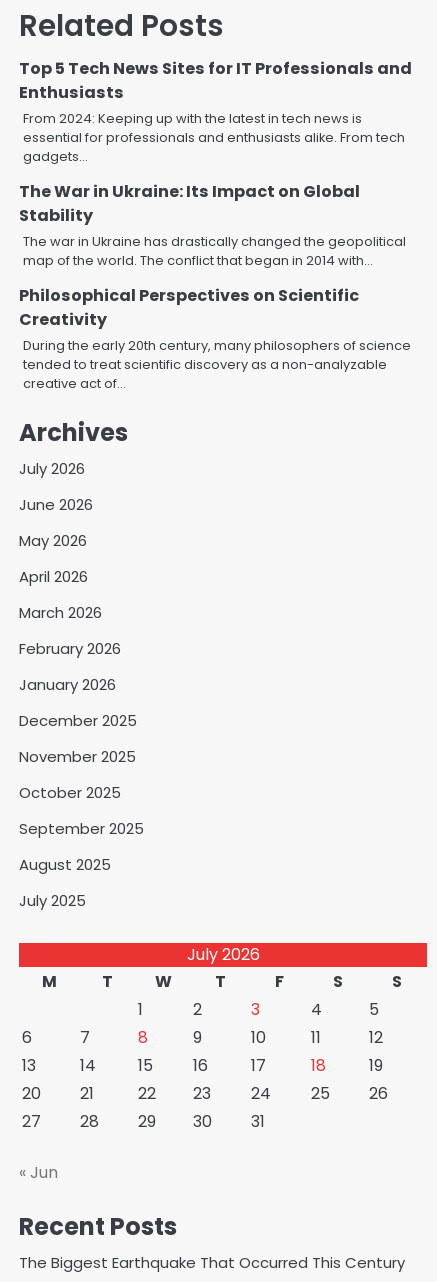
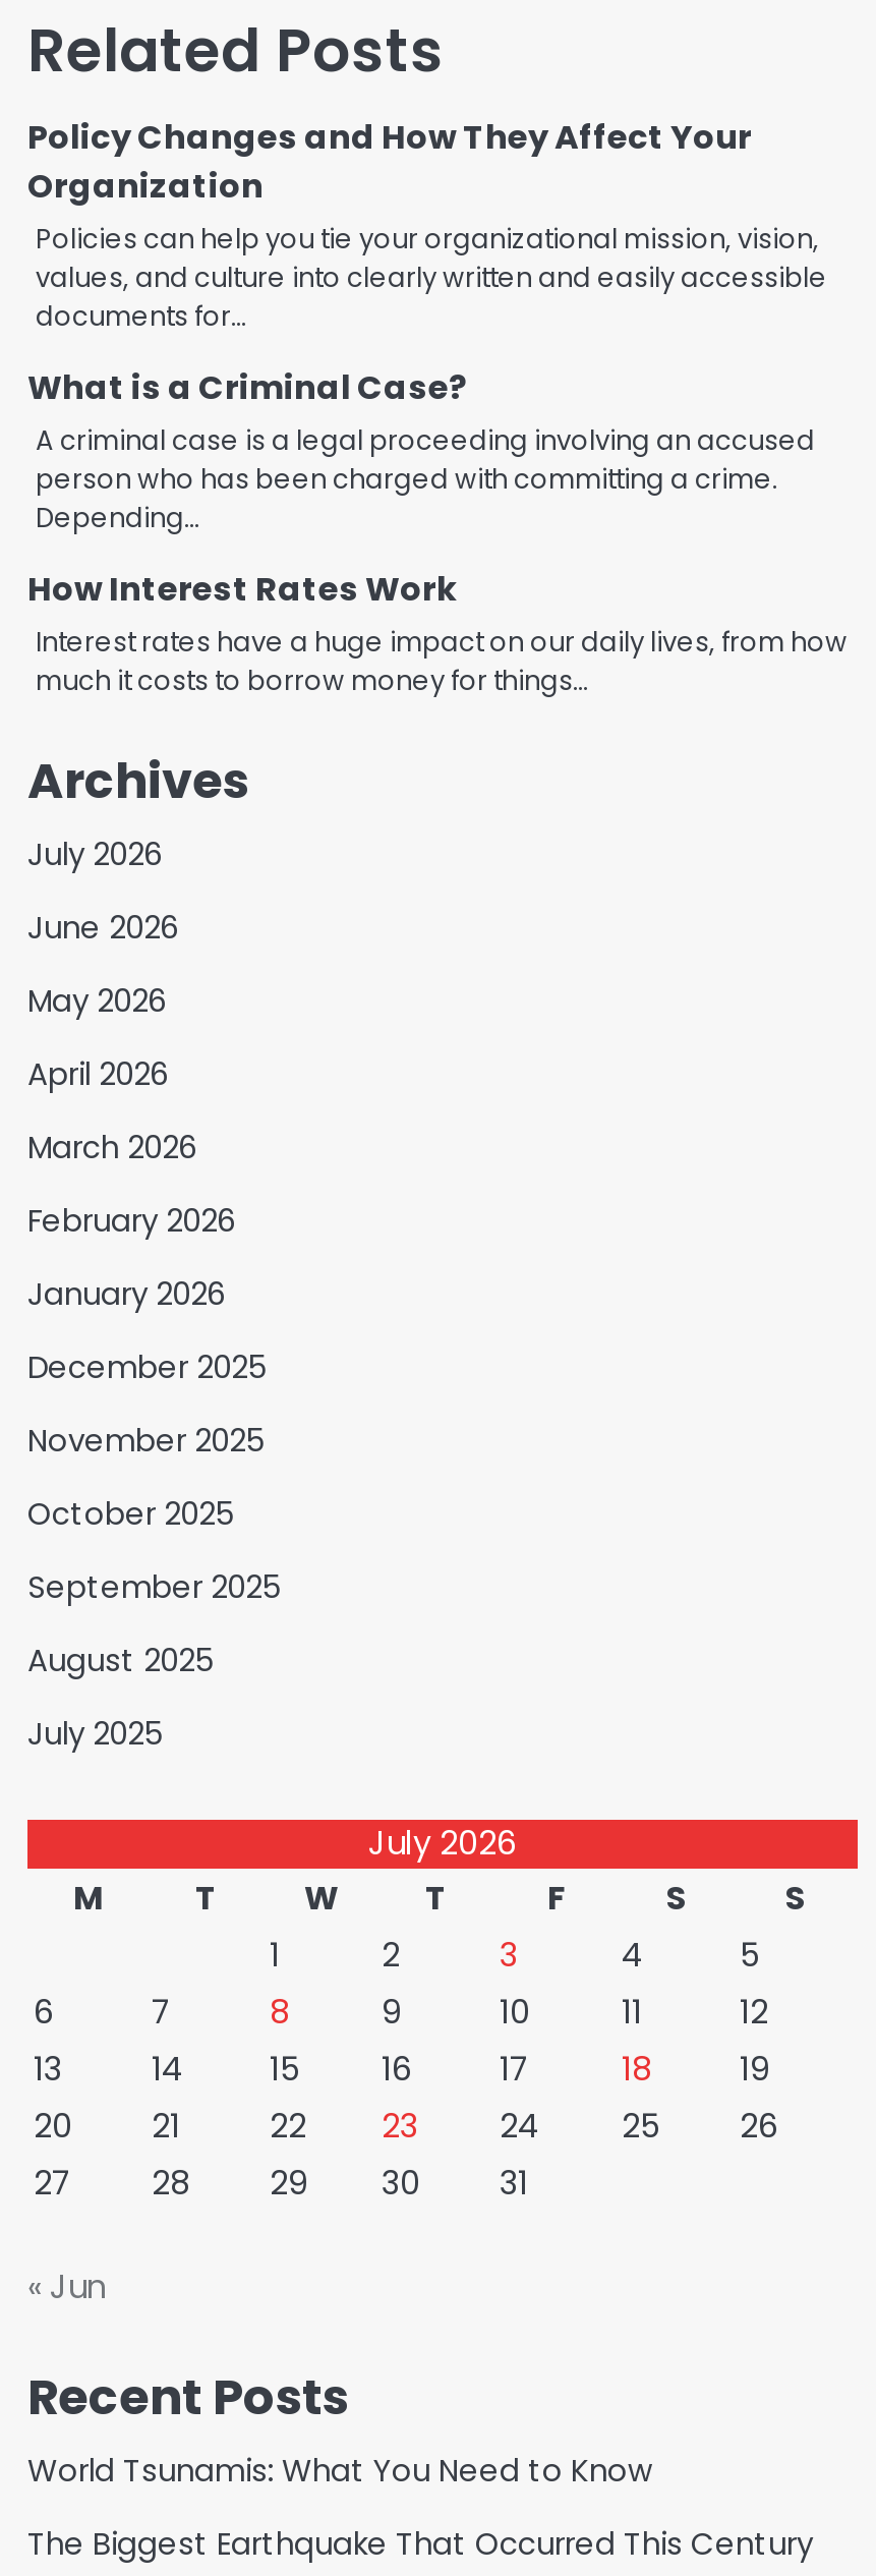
[19,57,412,166] Top 5 Tech News Sites for IT Professionals and | Enthusiasts | From 2024: Keeping up with the latest in tech news is | essential for professionals and enthusiasts alike. From tech | gadgets… -> [27,115,827,336] Policy Changes and How They Affect Your | Organization | Policies can help you tie your organizational mission, vision, | values, and culture into clearly written and easily accessible | documents for…
[19,180,406,270] The War in Ukraine: Its Impact on Global | Stability | The war in Ukraine has drastically changed the geopolitical | map of the world. The conflict that began in 2014 with… -> [27,365,815,538] What is a Criminal Case? | A criminal case is a legal proceeding involving an accused | person who has been charged with committing a crime. | Depending…
[19,284,411,393] Philosophical Perspectives on Scientific | Creativity | During the early 20th century, many philosophers of science | tended to treat scientific discovery as a non-analyzable | creative act of… -> [27,566,848,701] How Interest Rates Work | Interest rates have a huge impact on our daily lives, from how | much it costs to borrow money for things…
moved [19,416,401,1243] -> [27,748,806,2431]: Archives | July 2026 | June 2026 | ... | « Jun | Recent Posts
none -> [27,2449,652,2492] World Tsunamis: What You Need to Know

